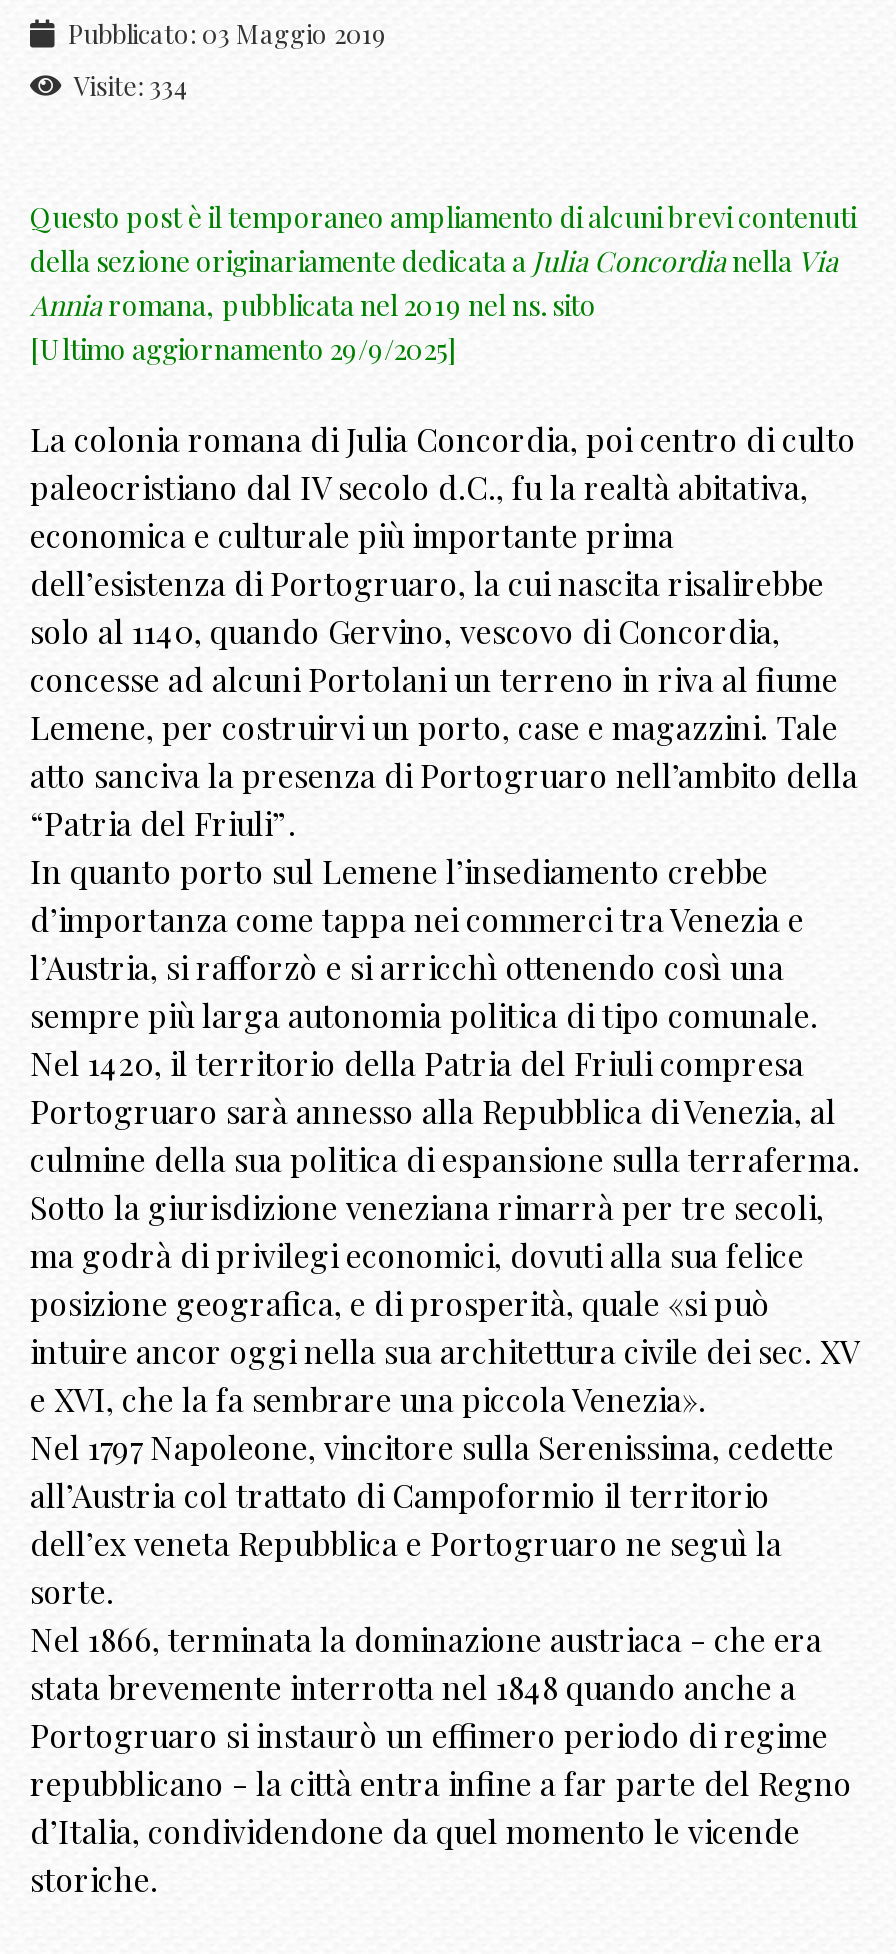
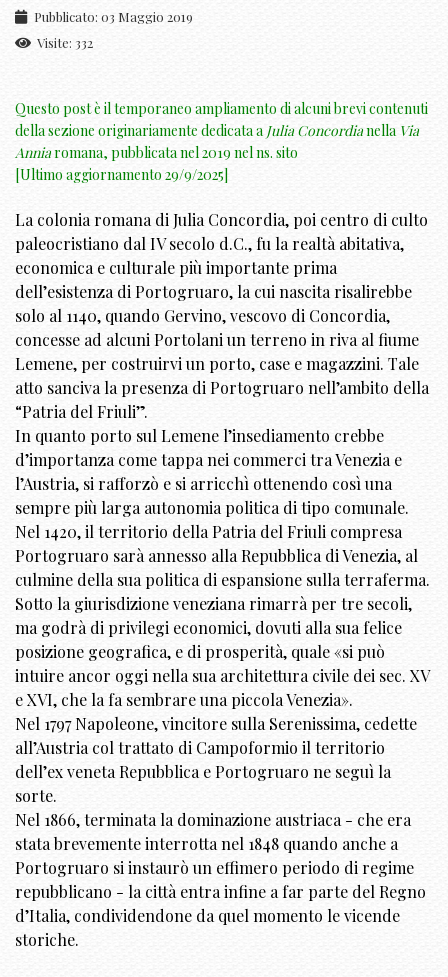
[74,68,188,102] Visite: 334 -> [37,34,93,51] Visite: 332

